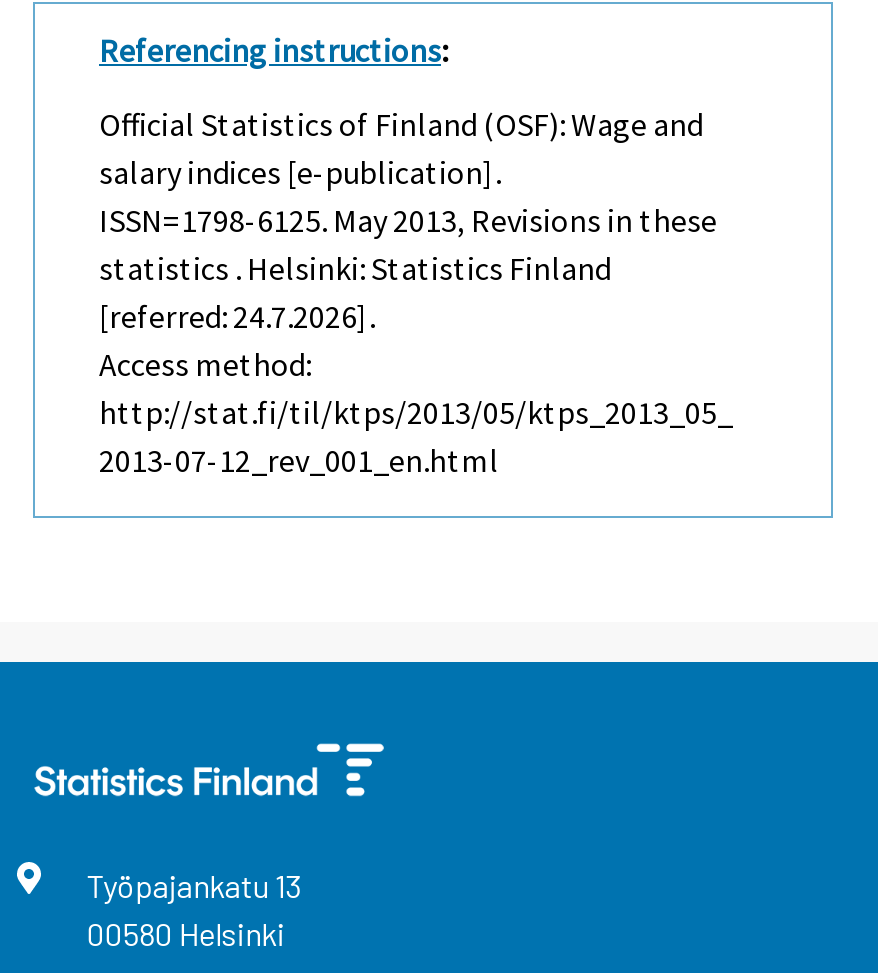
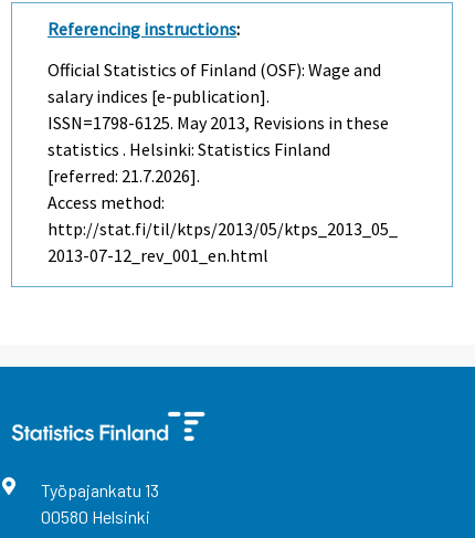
[99,296,375,336] [referred: 24.7.2026]. -> [47,165,200,187] [referred: 21.7.2026].

